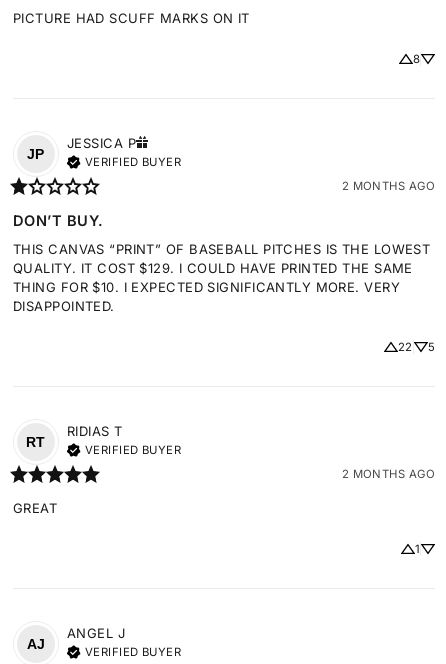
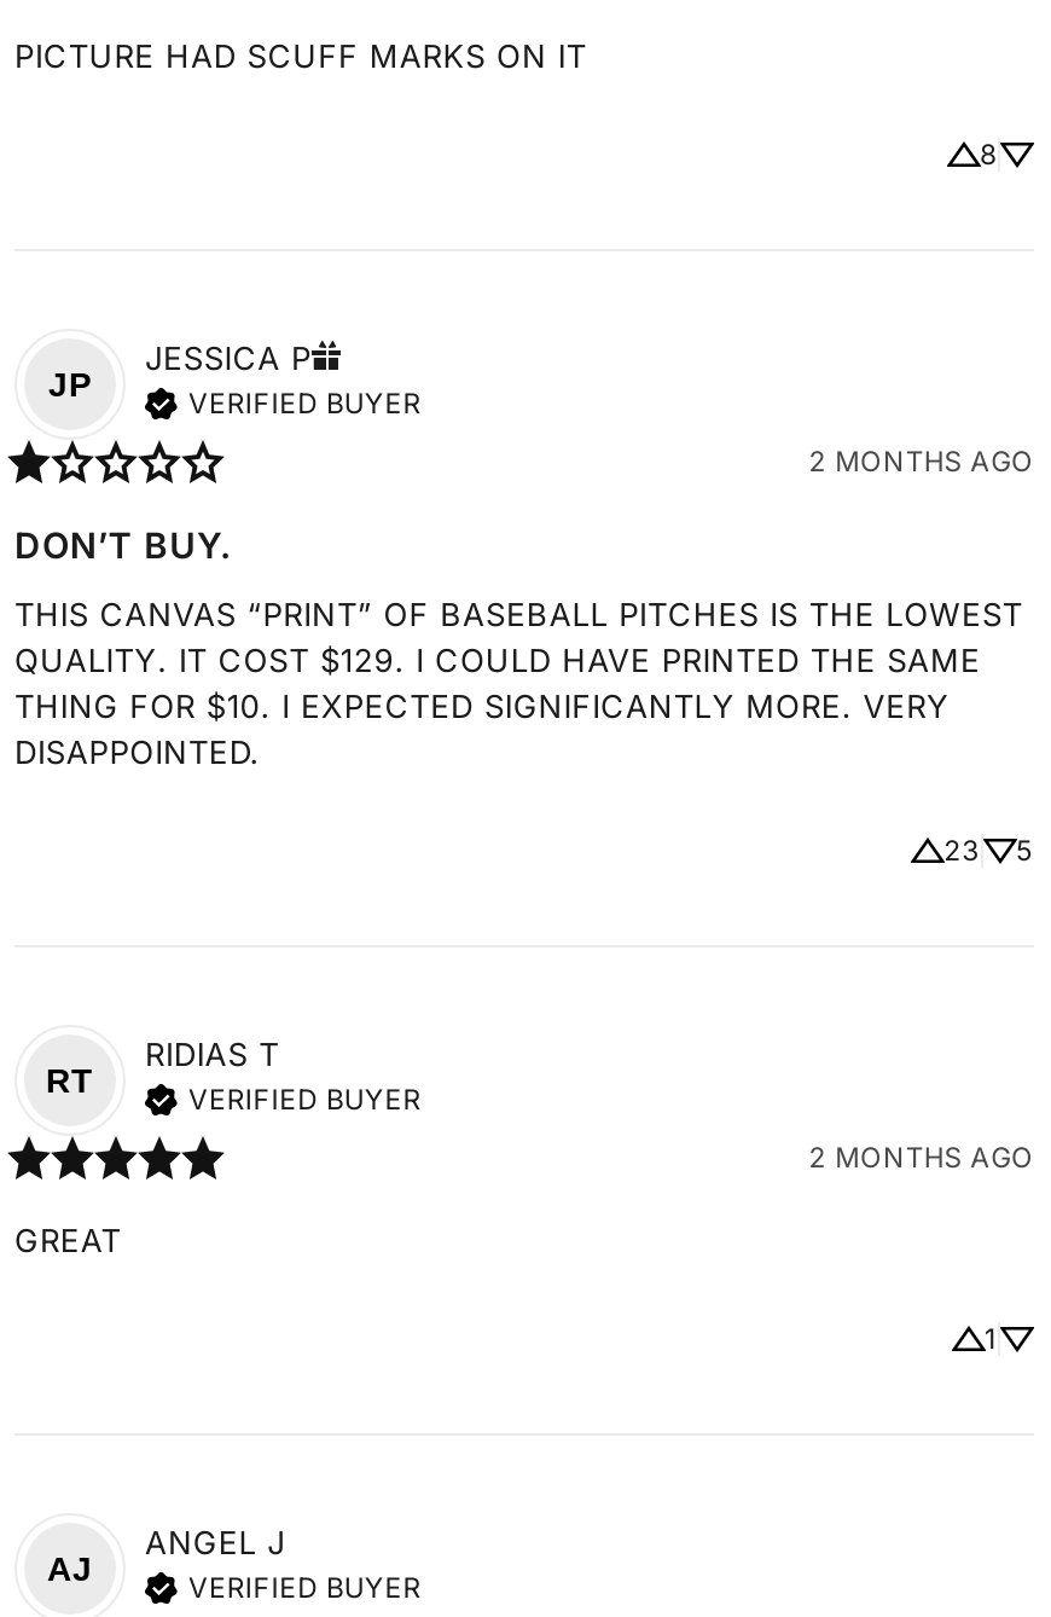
[398,340,435,354] 22 5 -> [944,835,1034,868] 23 5

